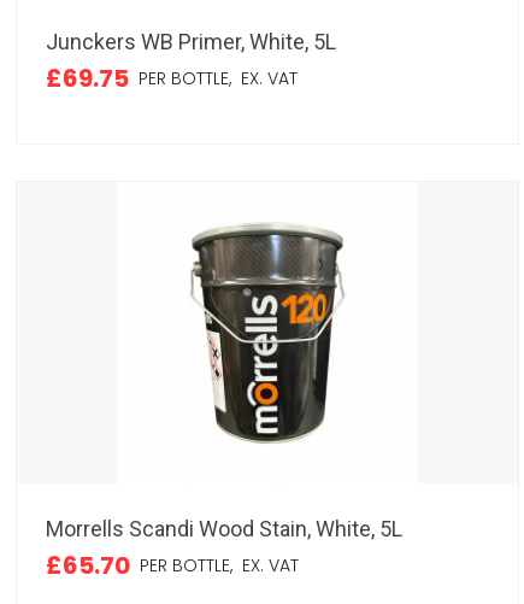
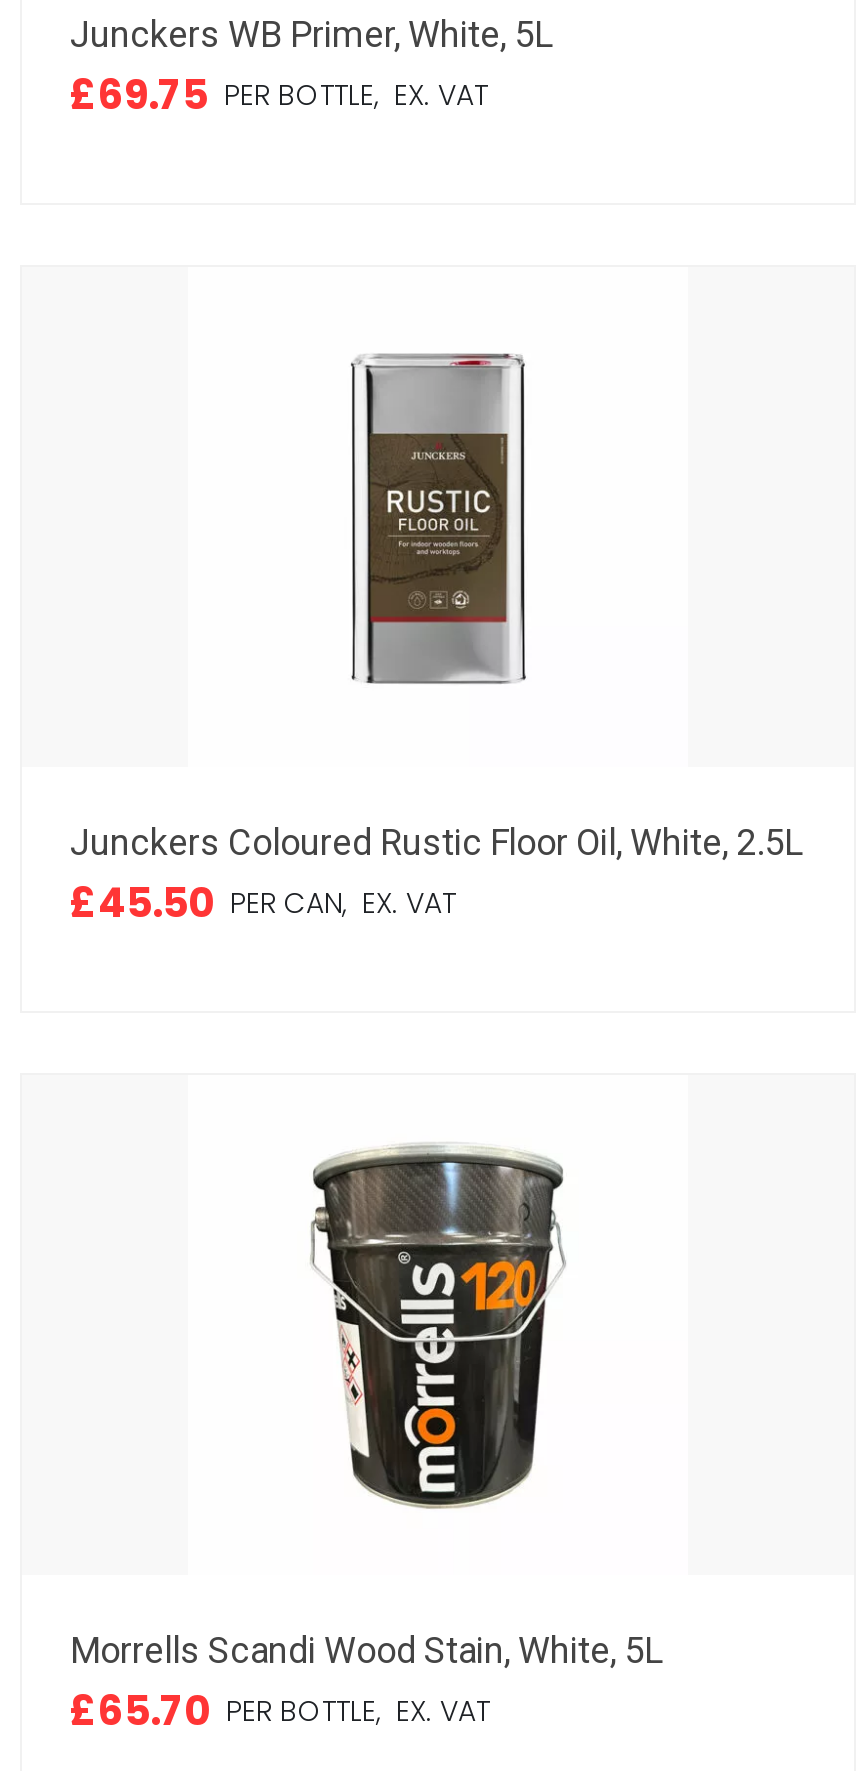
none -> [70,821,802,931] Junckers Coloured Rustic Floor Oil, White, 2.5L | £45.50 PER CAN, EX. VAT
none -> [350,351,528,685] [image]

